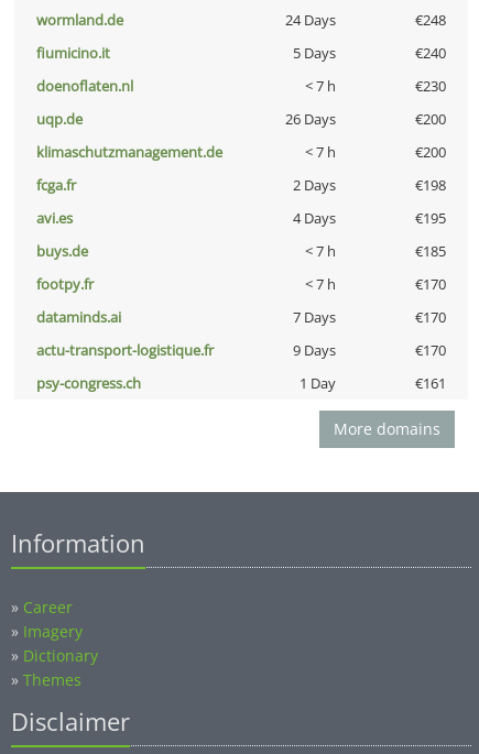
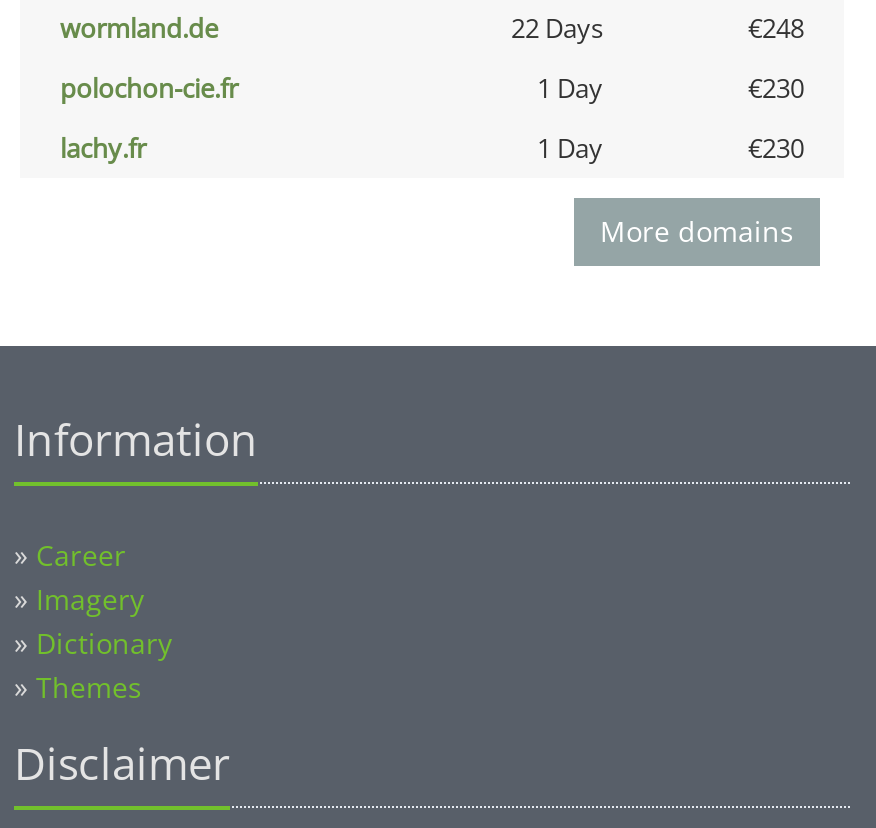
[285,10,335,30] 24 Days -> [511,10,603,46] 22 Days
[36,43,446,96] fiumicino.it | 5 Days | €240 | doenoflaten.nl | < 7 h -> [60,70,603,106] polochon-cie.fr | 1 Day
[36,109,446,393] uqp.de | 26 Days | €200 | klimaschutzmanagement.de | < 7 h | €200 | fcga.fr | 2 Days | €198 | avi.es | 4 Days | €195 | buys.de | < 7 h | €185 | footpy.fr | < 7 h | €170 | dataminds.ai | 7 Days | €170 | actu-transport-logistique.fr | 9 Days | €170 | psy-congress.ch -> [60,130,146,166] lachy.fr
[415,373,446,393] €161 -> [748,130,804,166] €230

